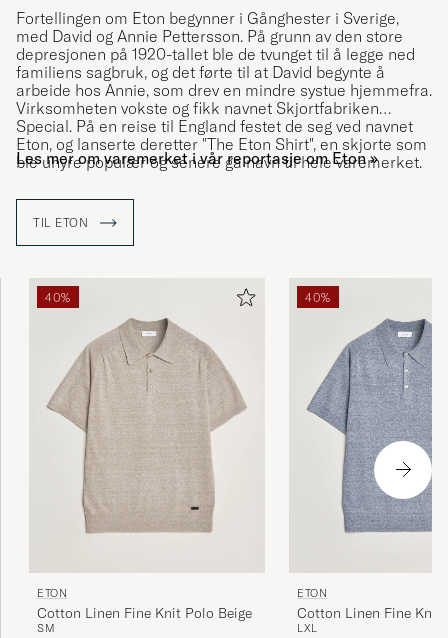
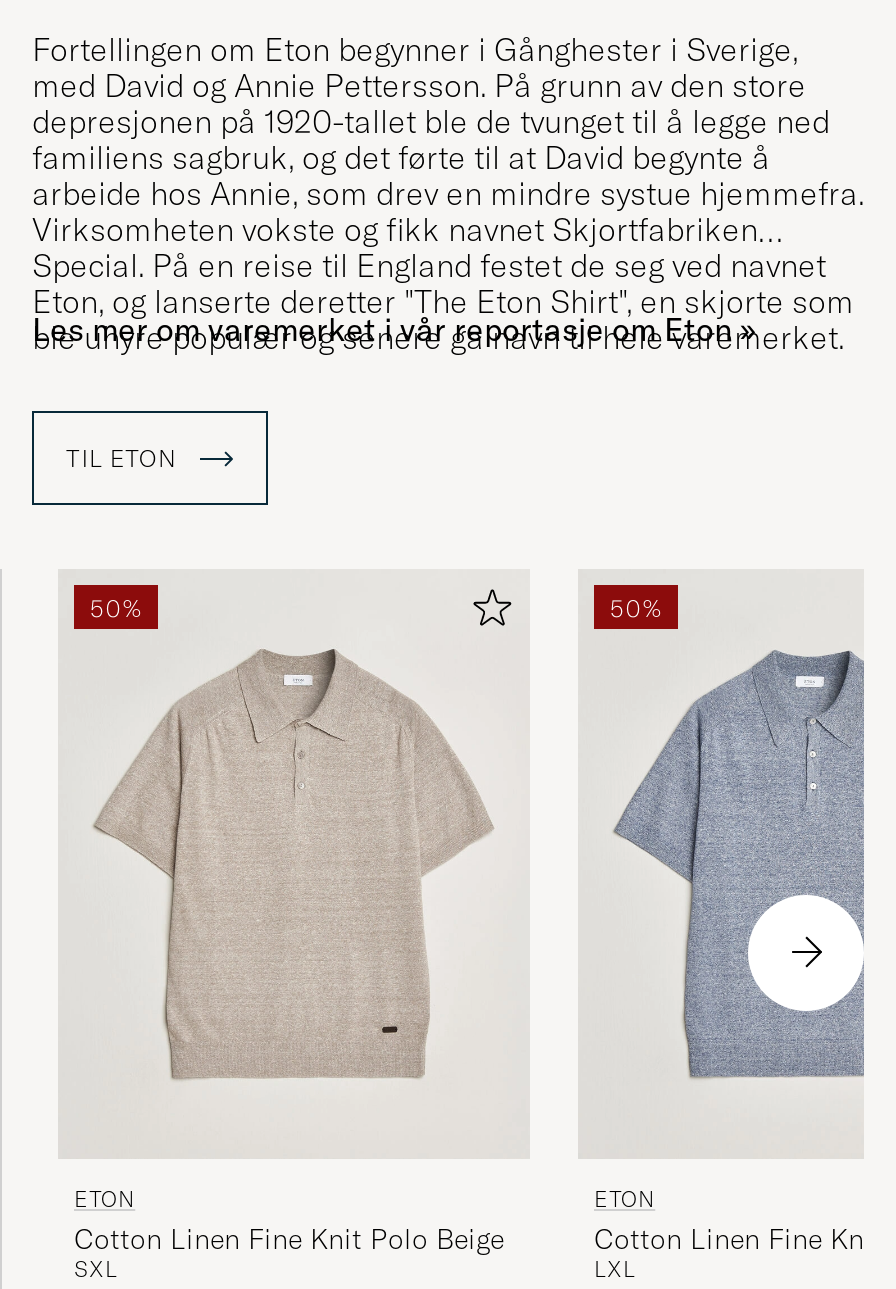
[45,290,71,305] 40% -> [90,593,142,623] 50%
[305,290,331,305] 40% -> [610,593,662,623] 50%
[37,621,55,635] SM -> [74,1255,118,1283] SXL

